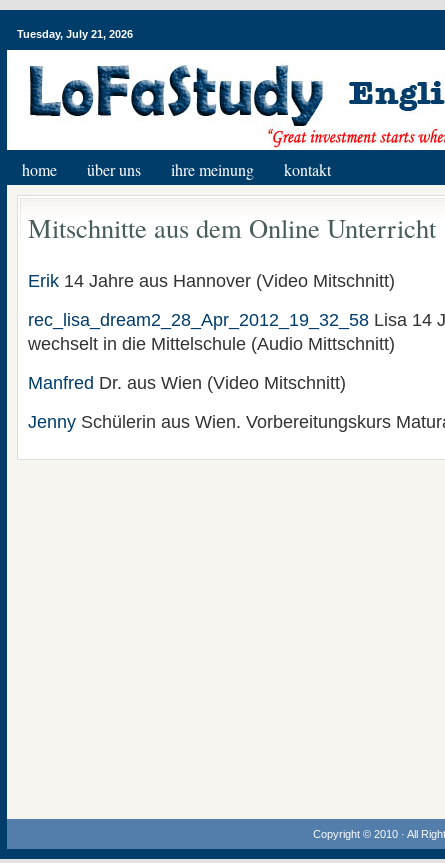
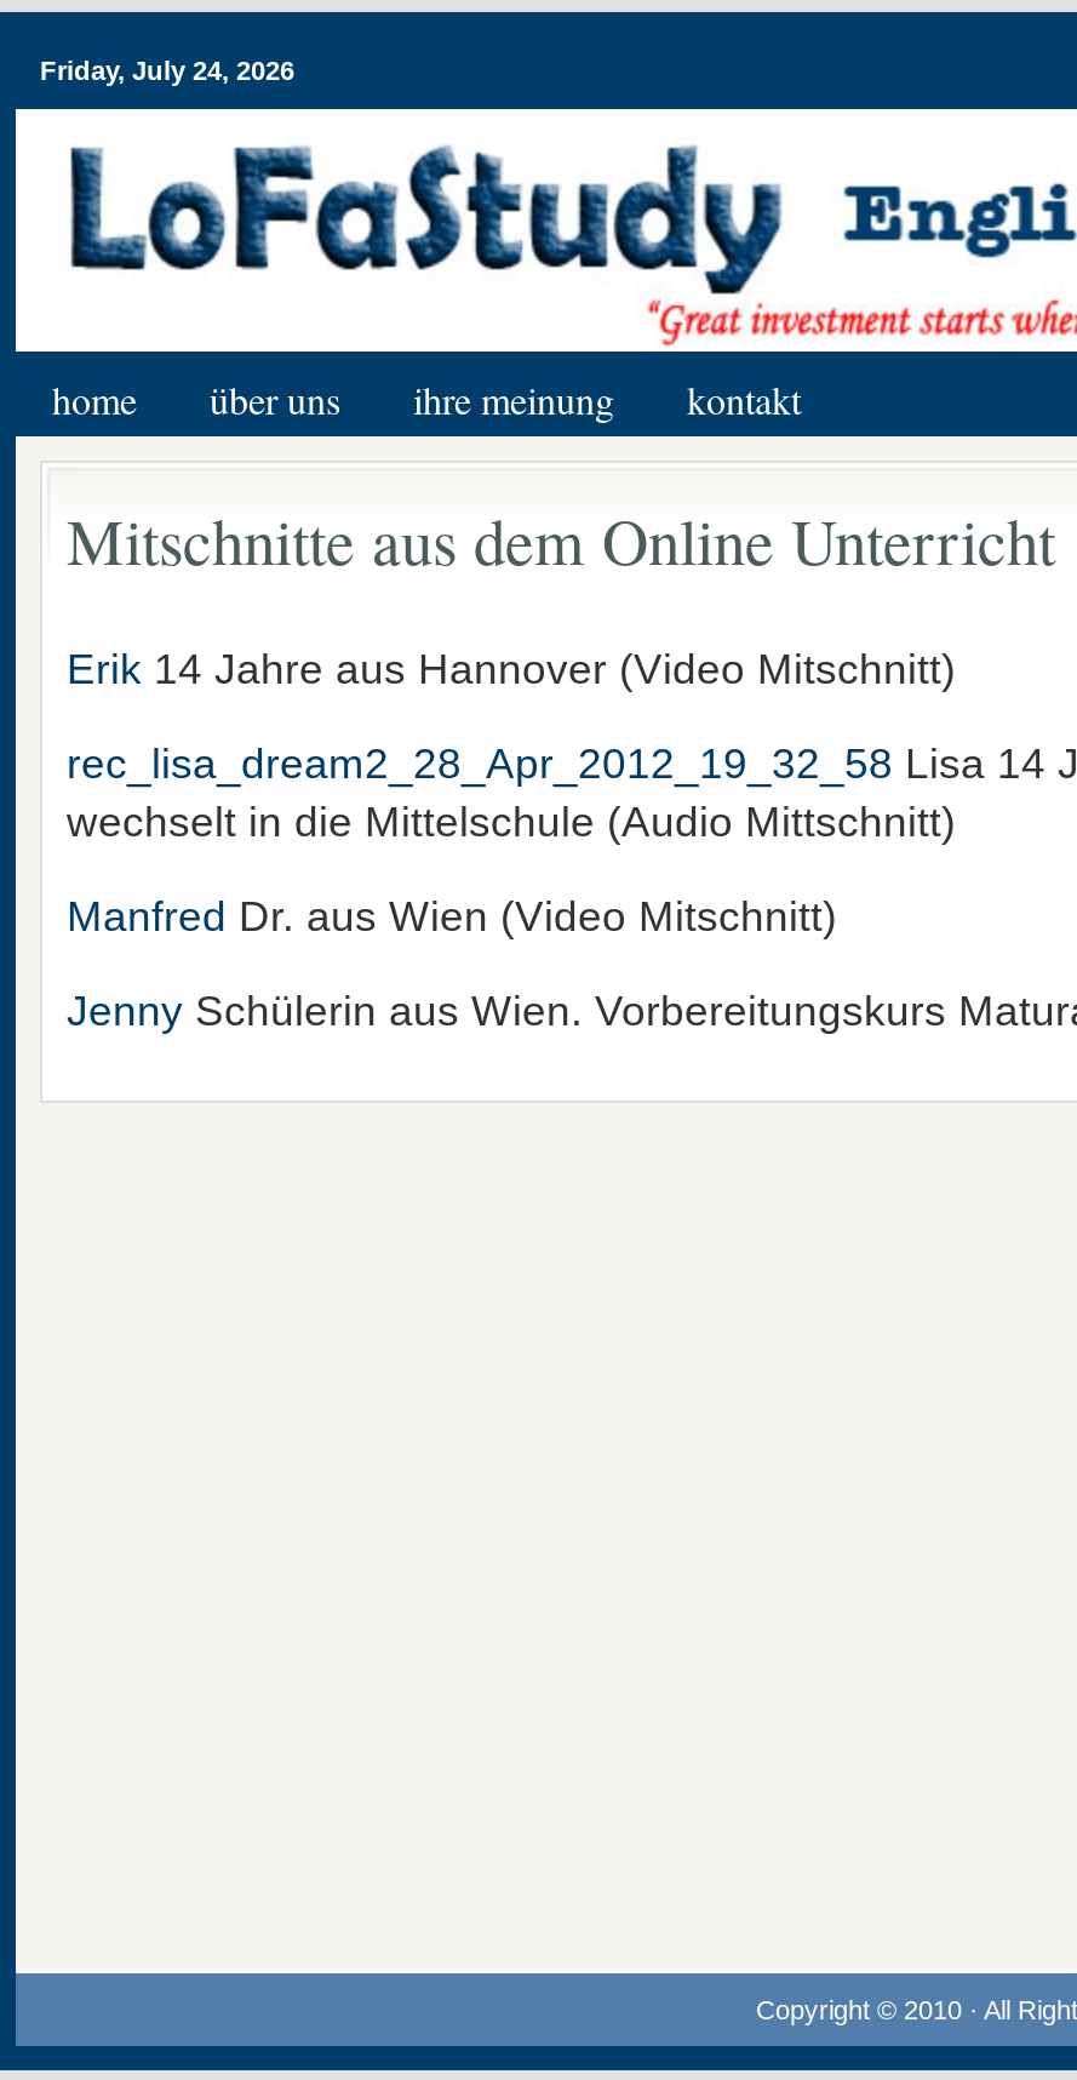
[17,28,133,40] Tuesday, July 21, 2026 -> [40,56,294,85] Friday, July 24, 2026

